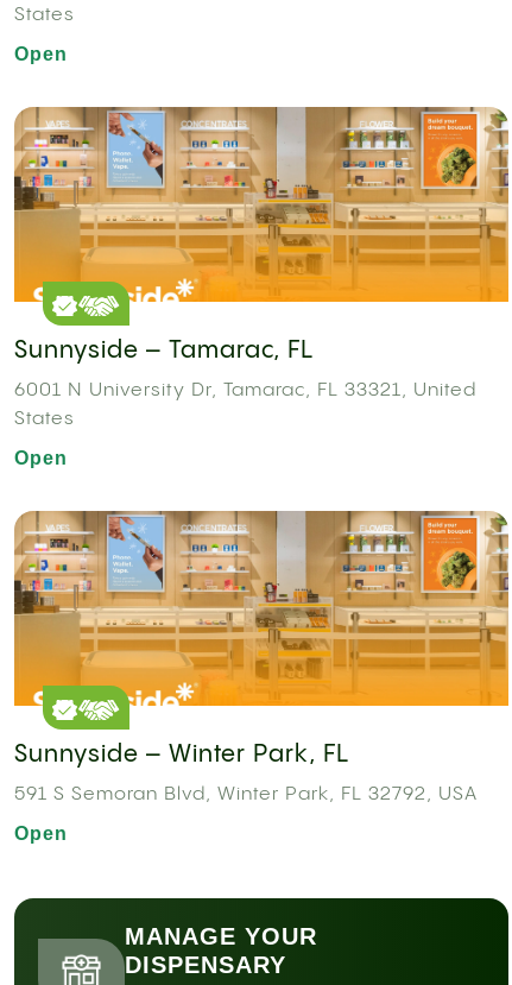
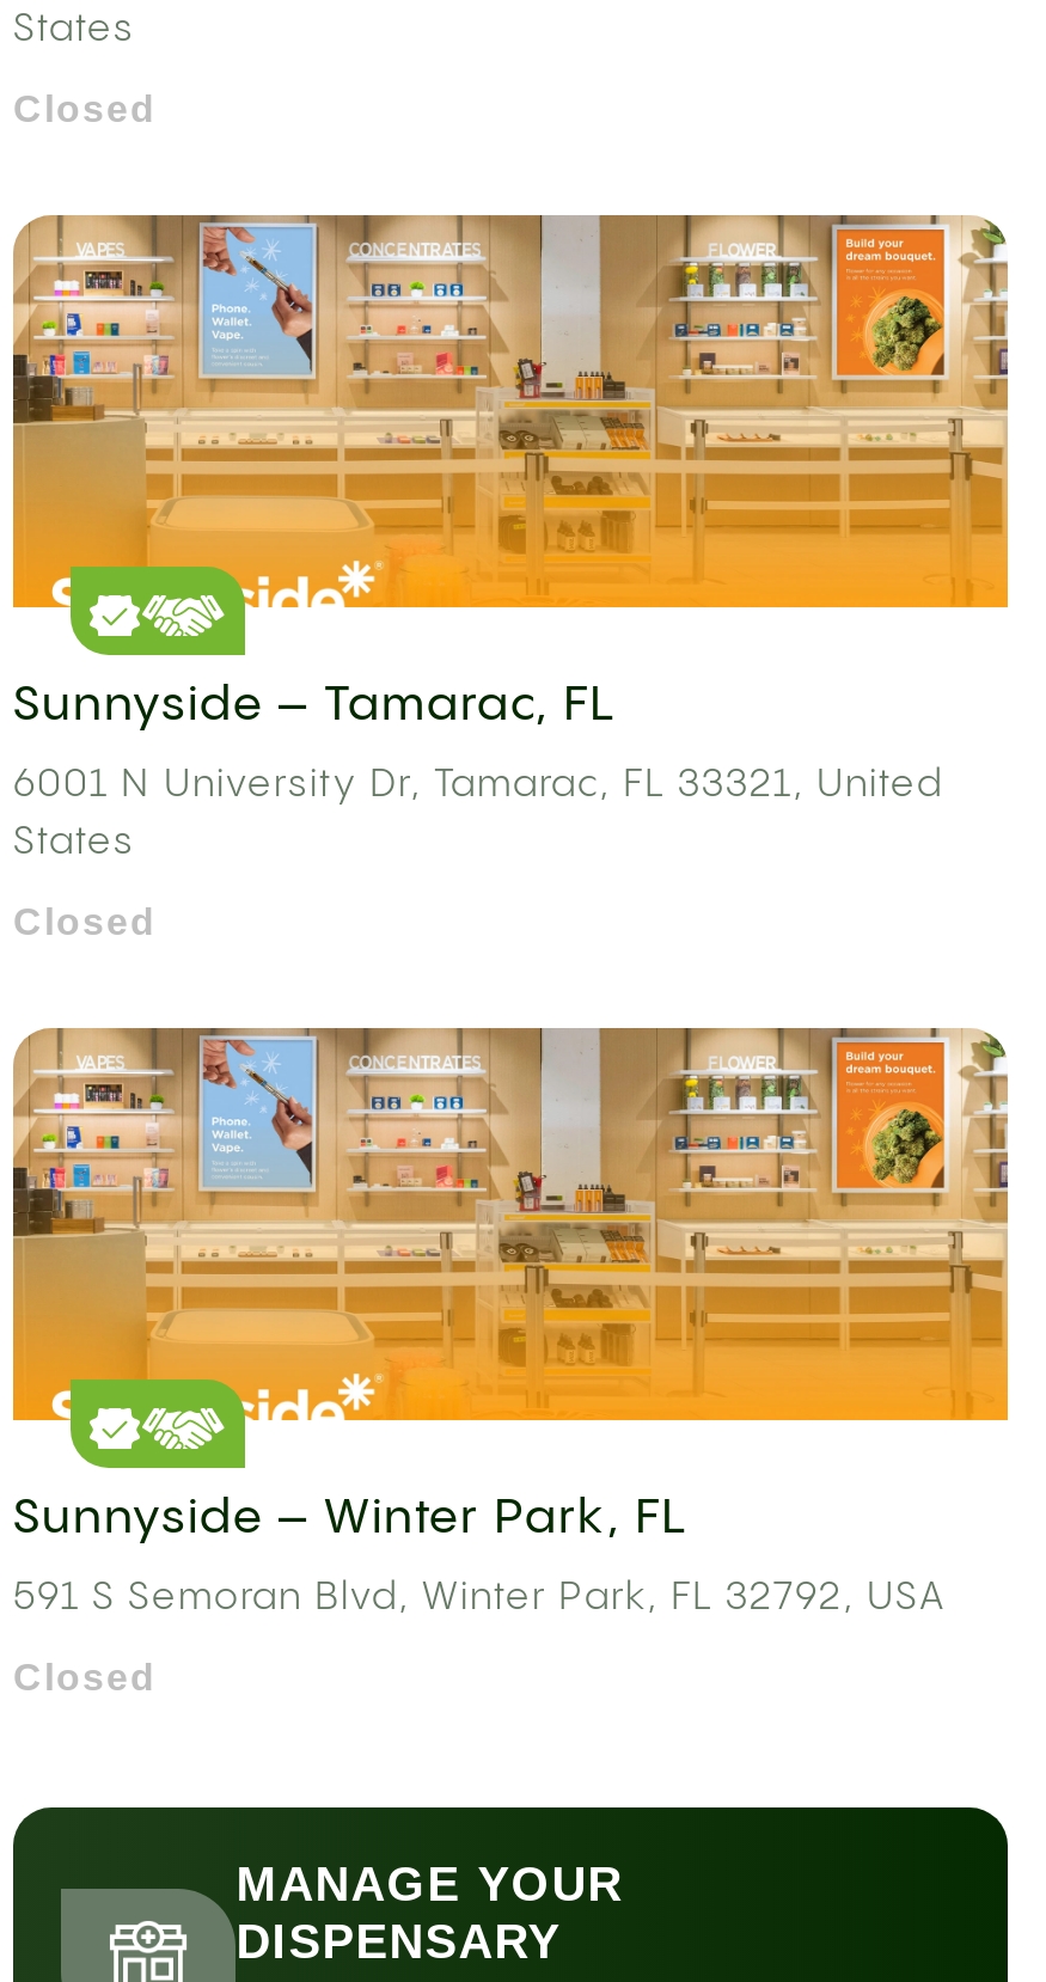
[14,44,68,64] Open -> [13,88,157,128] Closed
[14,447,68,468] Open -> [13,900,157,941] Closed
[14,823,68,843] Open -> [13,1656,157,1697] Closed

